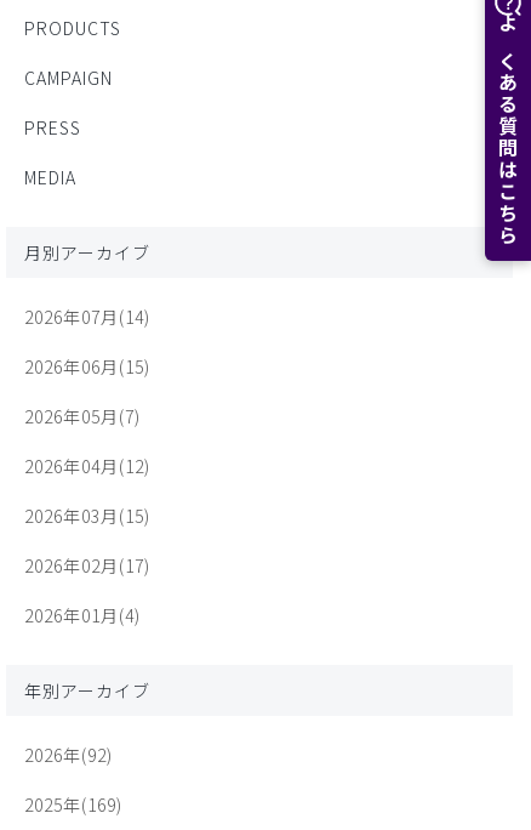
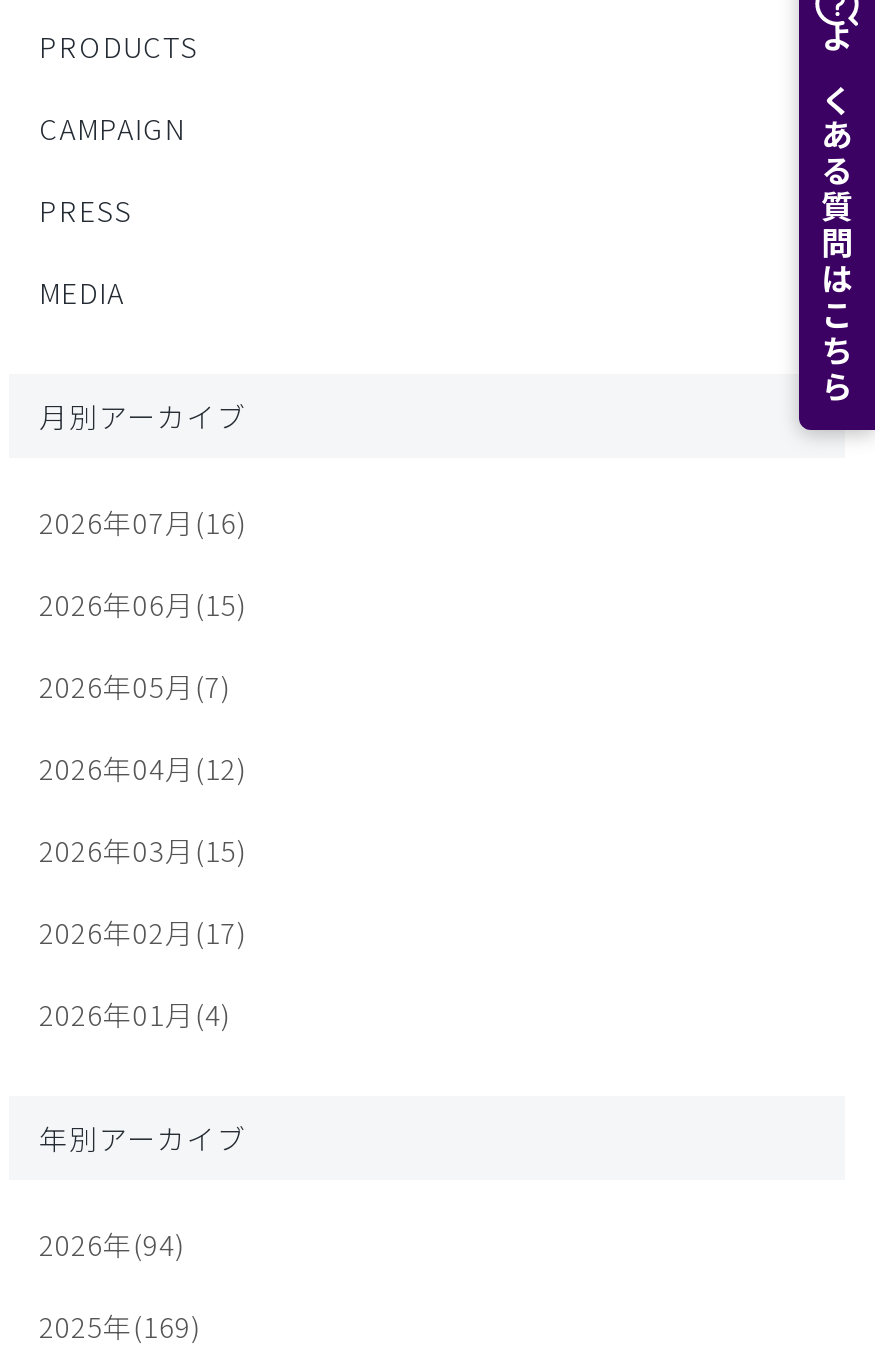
[24,305,150,329] 2026年07月(14) -> [39,502,247,542] 2026年07月(16)
[24,743,113,767] 2026年(92) -> [39,1224,185,1264] 2026年(94)

